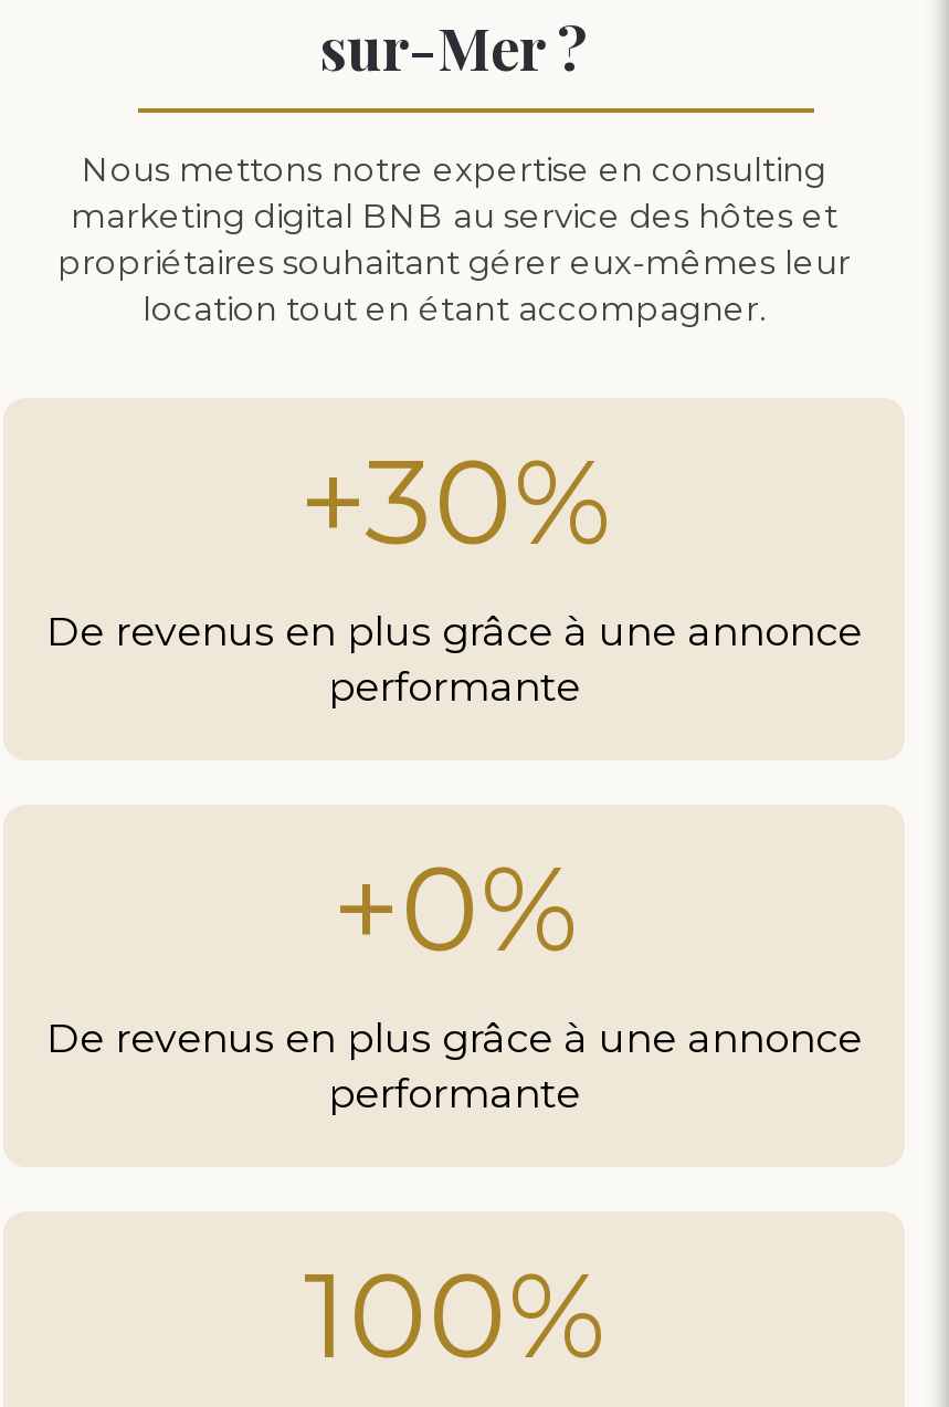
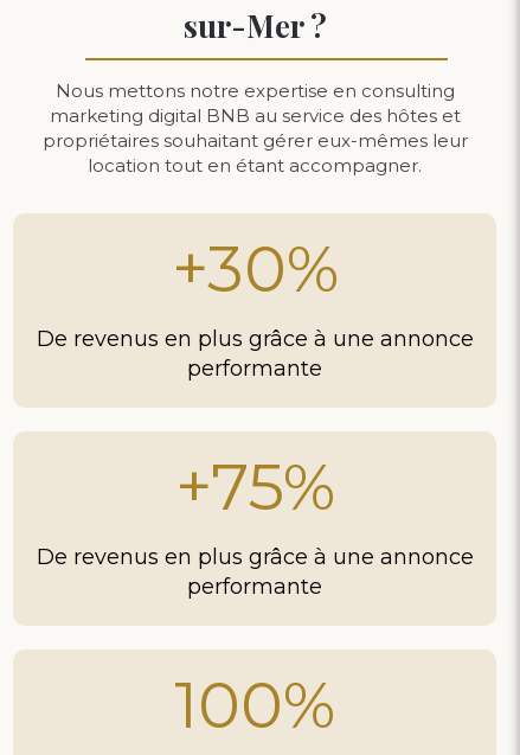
[331,836,577,981] +0% -> [175,448,335,526] +75%

